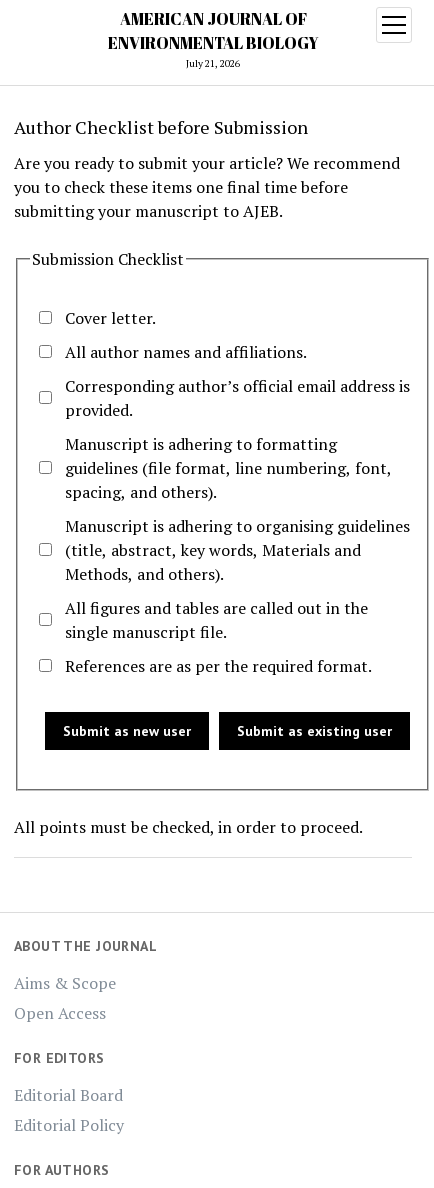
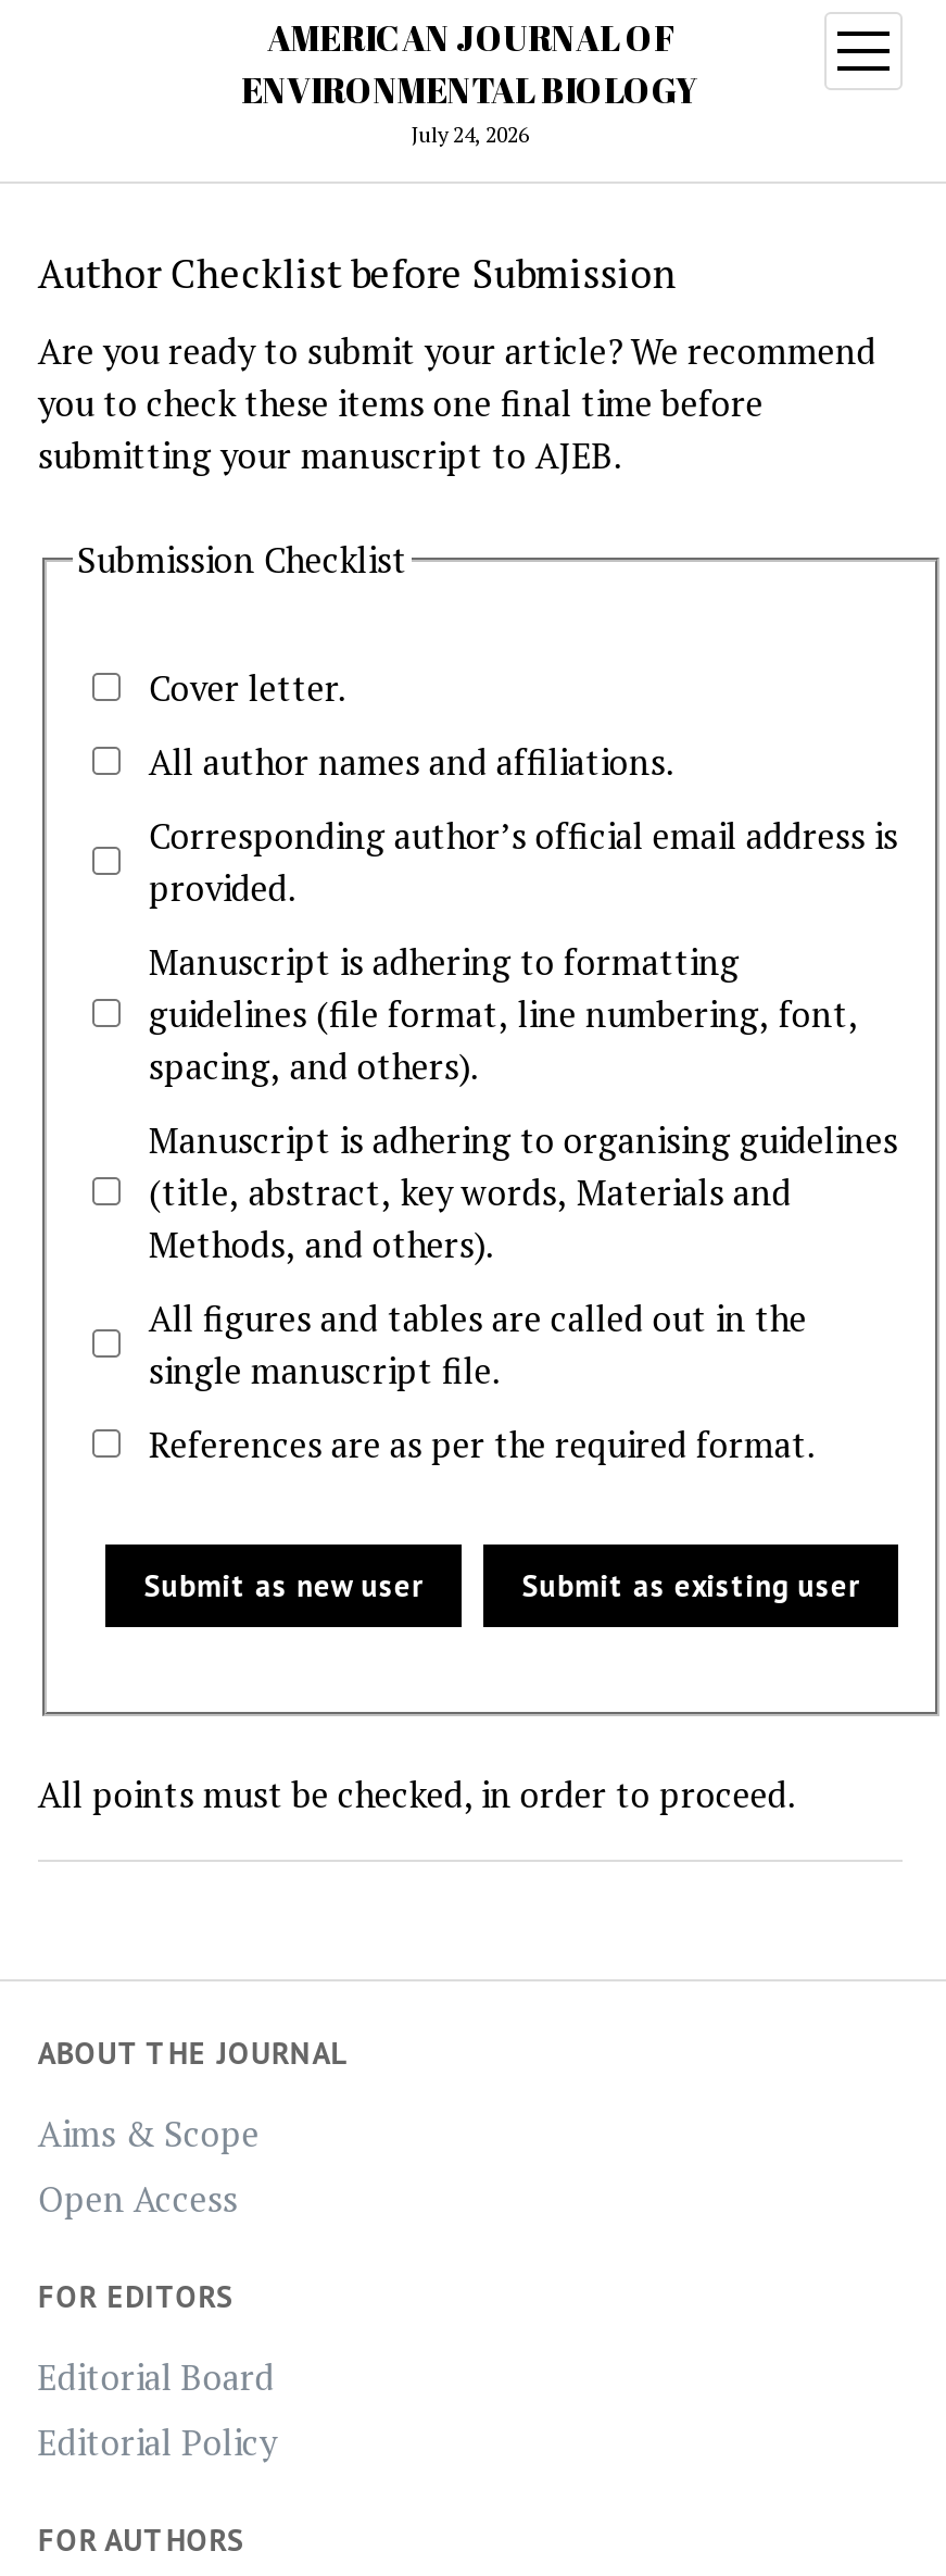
[186,57,240,70] July 21, 2026 -> [412,121,529,149] July 24, 2026

